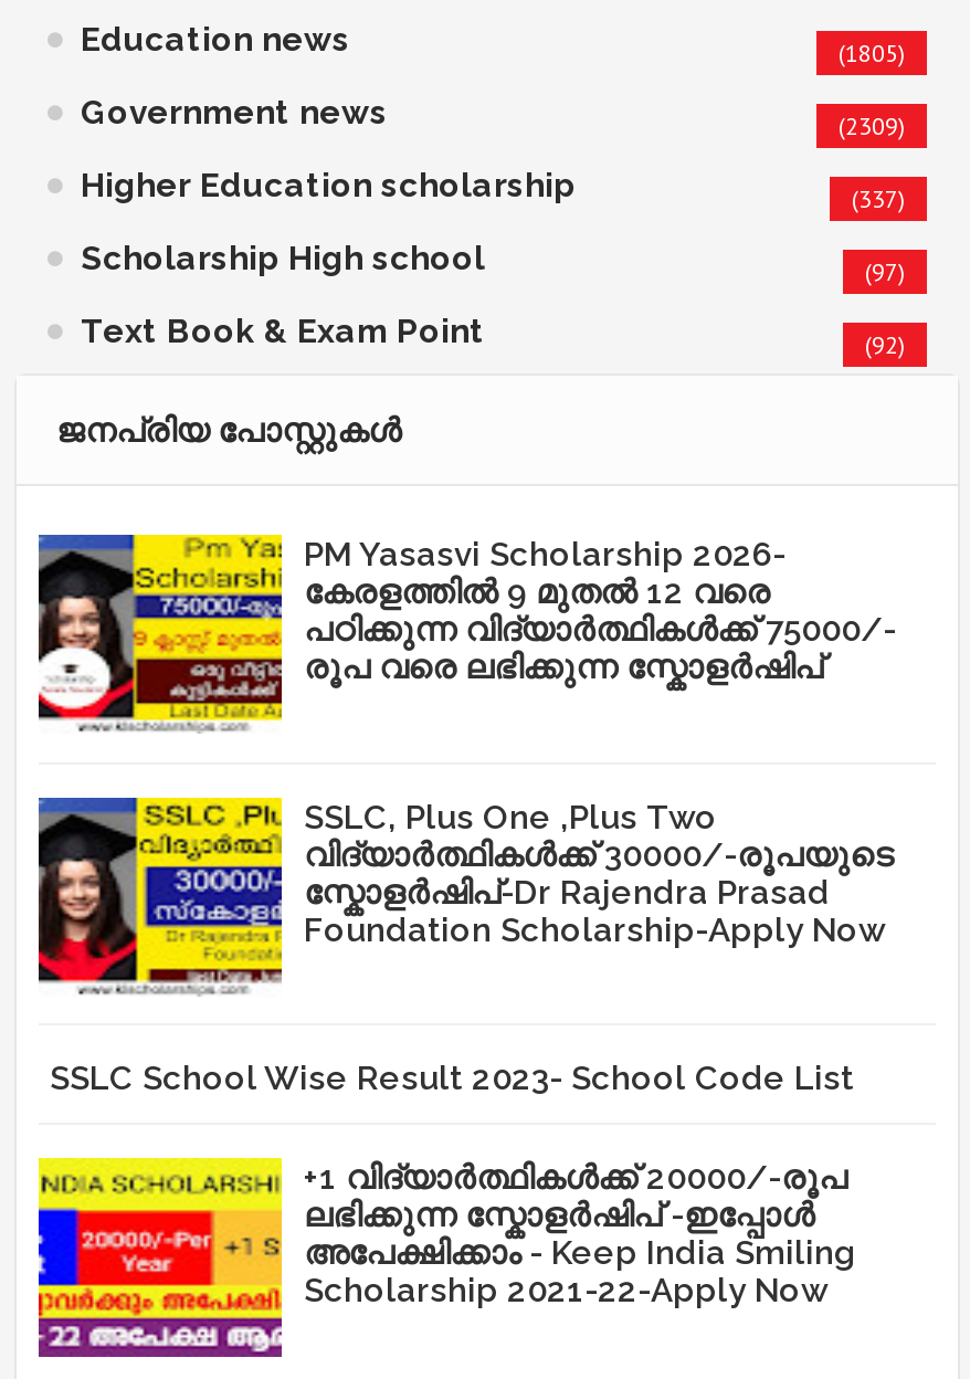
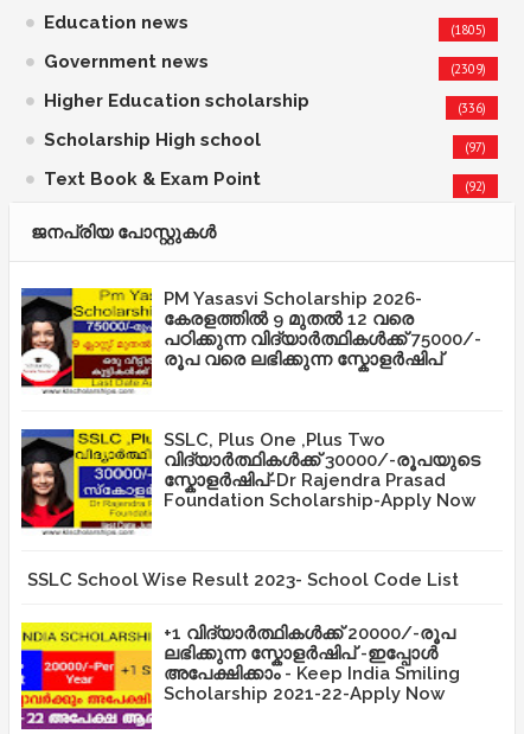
[852,183,905,214] (337) -> [458,99,486,116] (336)

